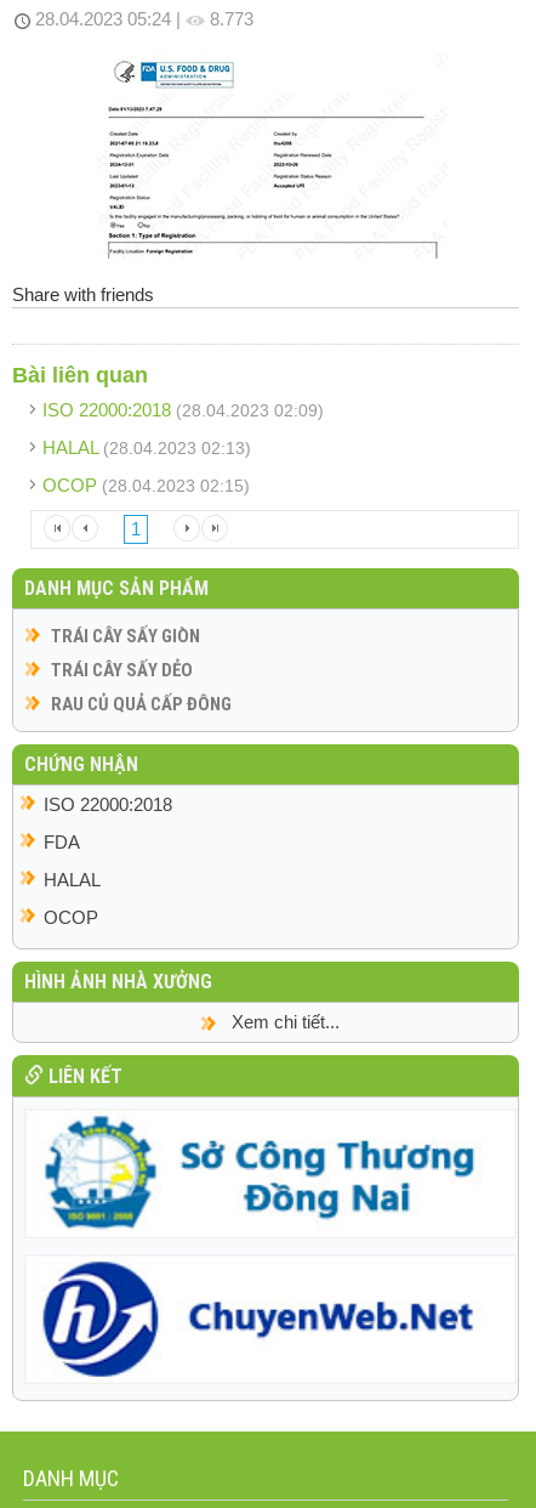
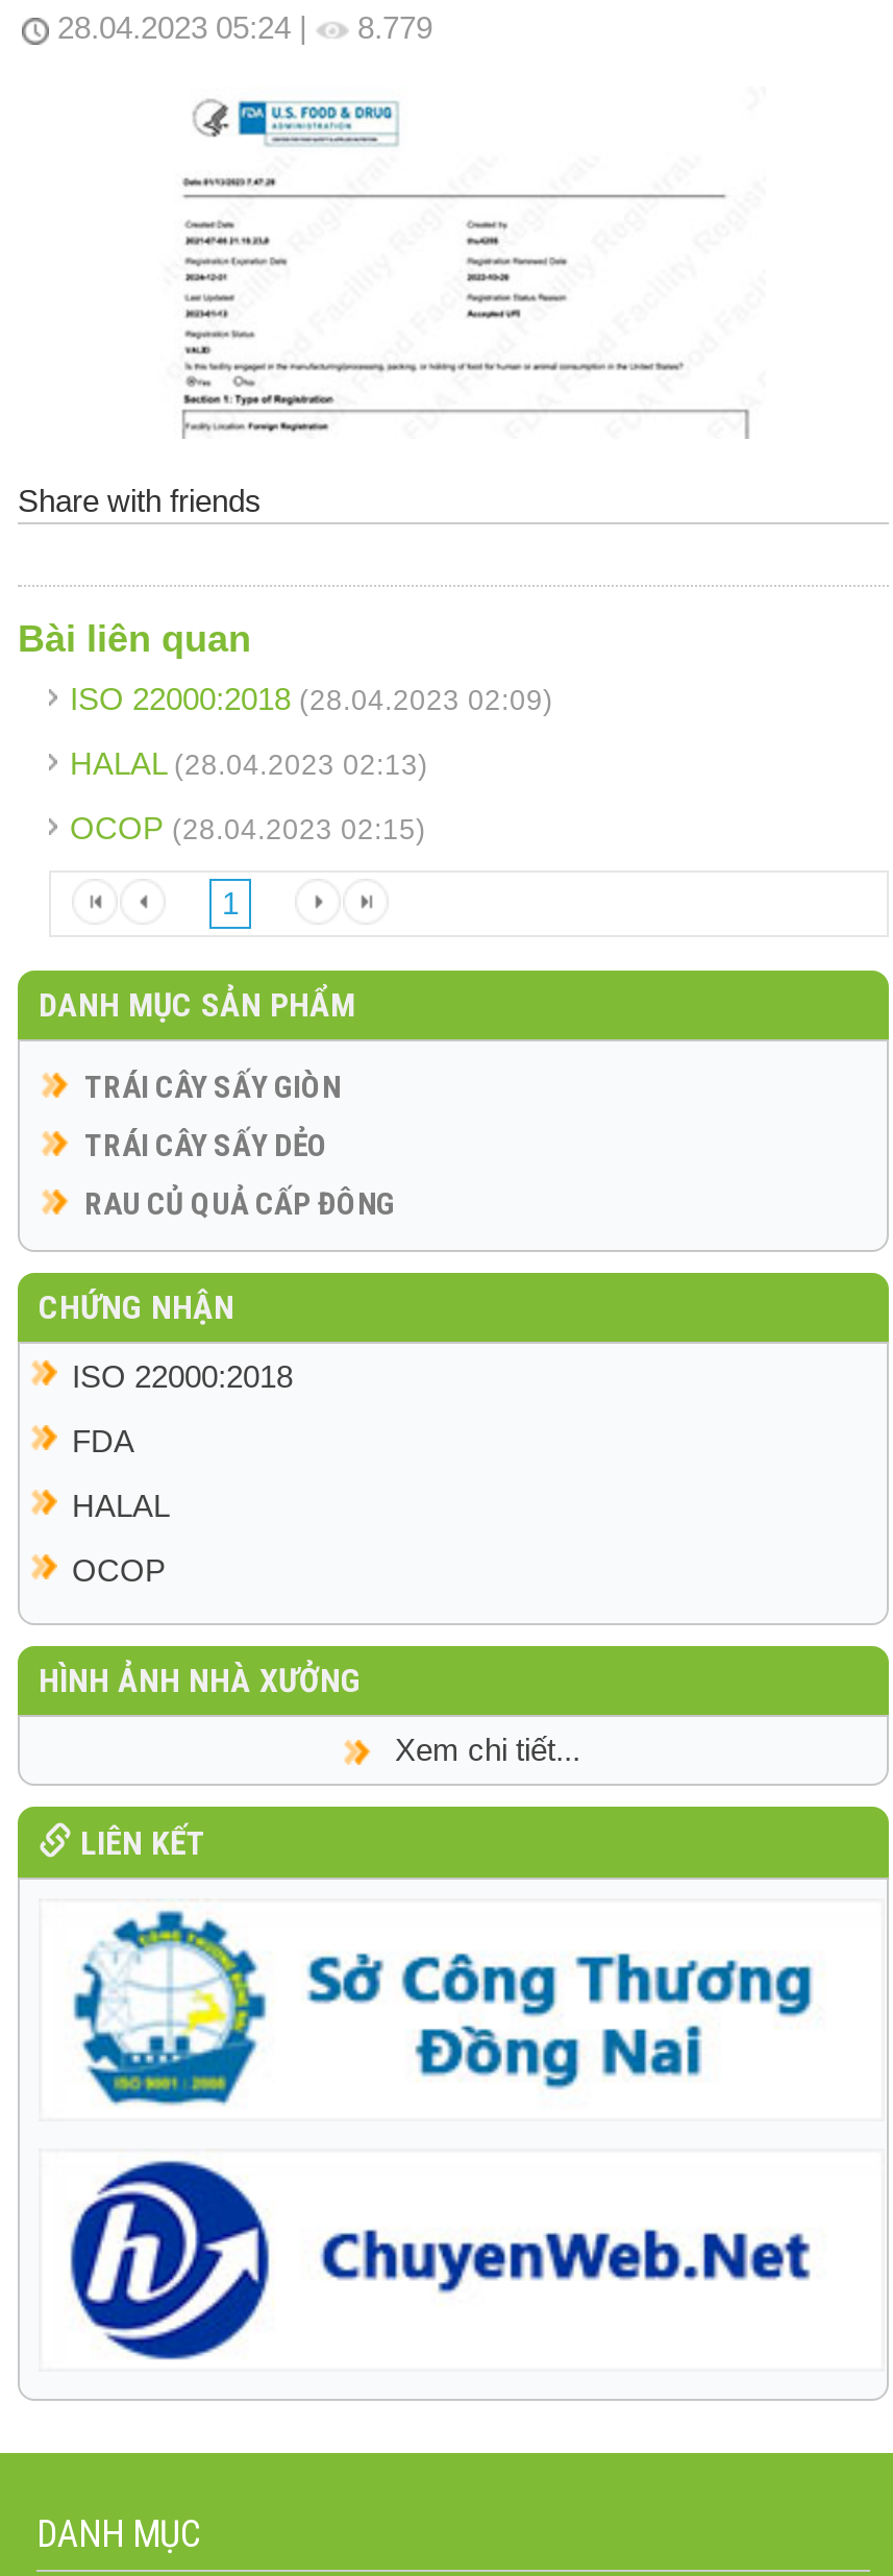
[210,8,253,29] 8.773 -> [357,9,432,45] 8.779

